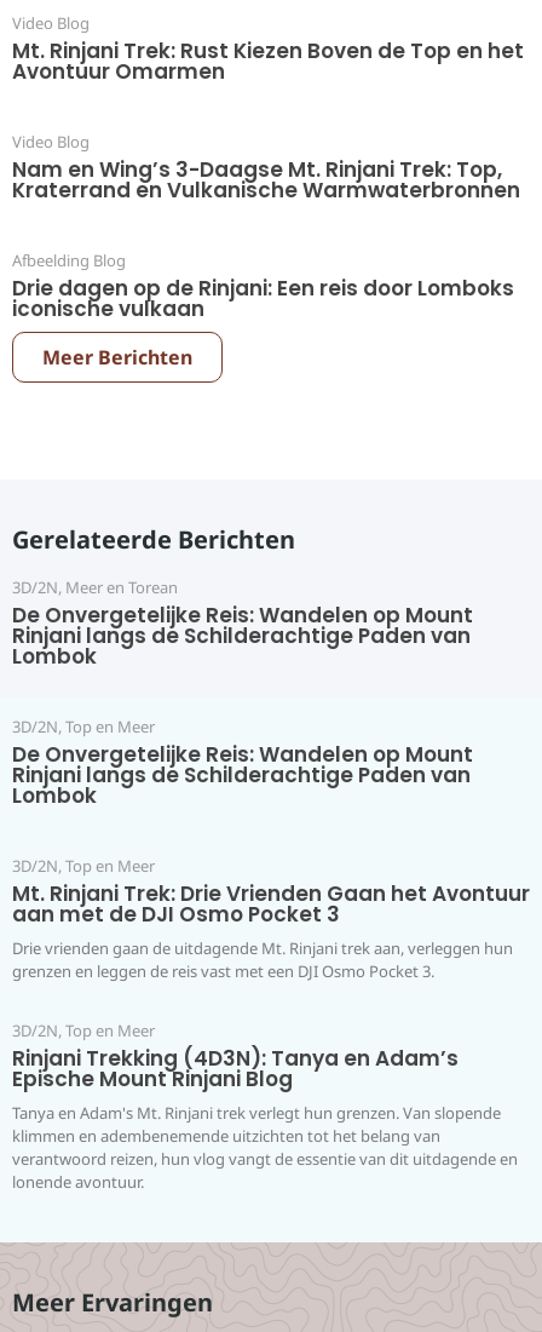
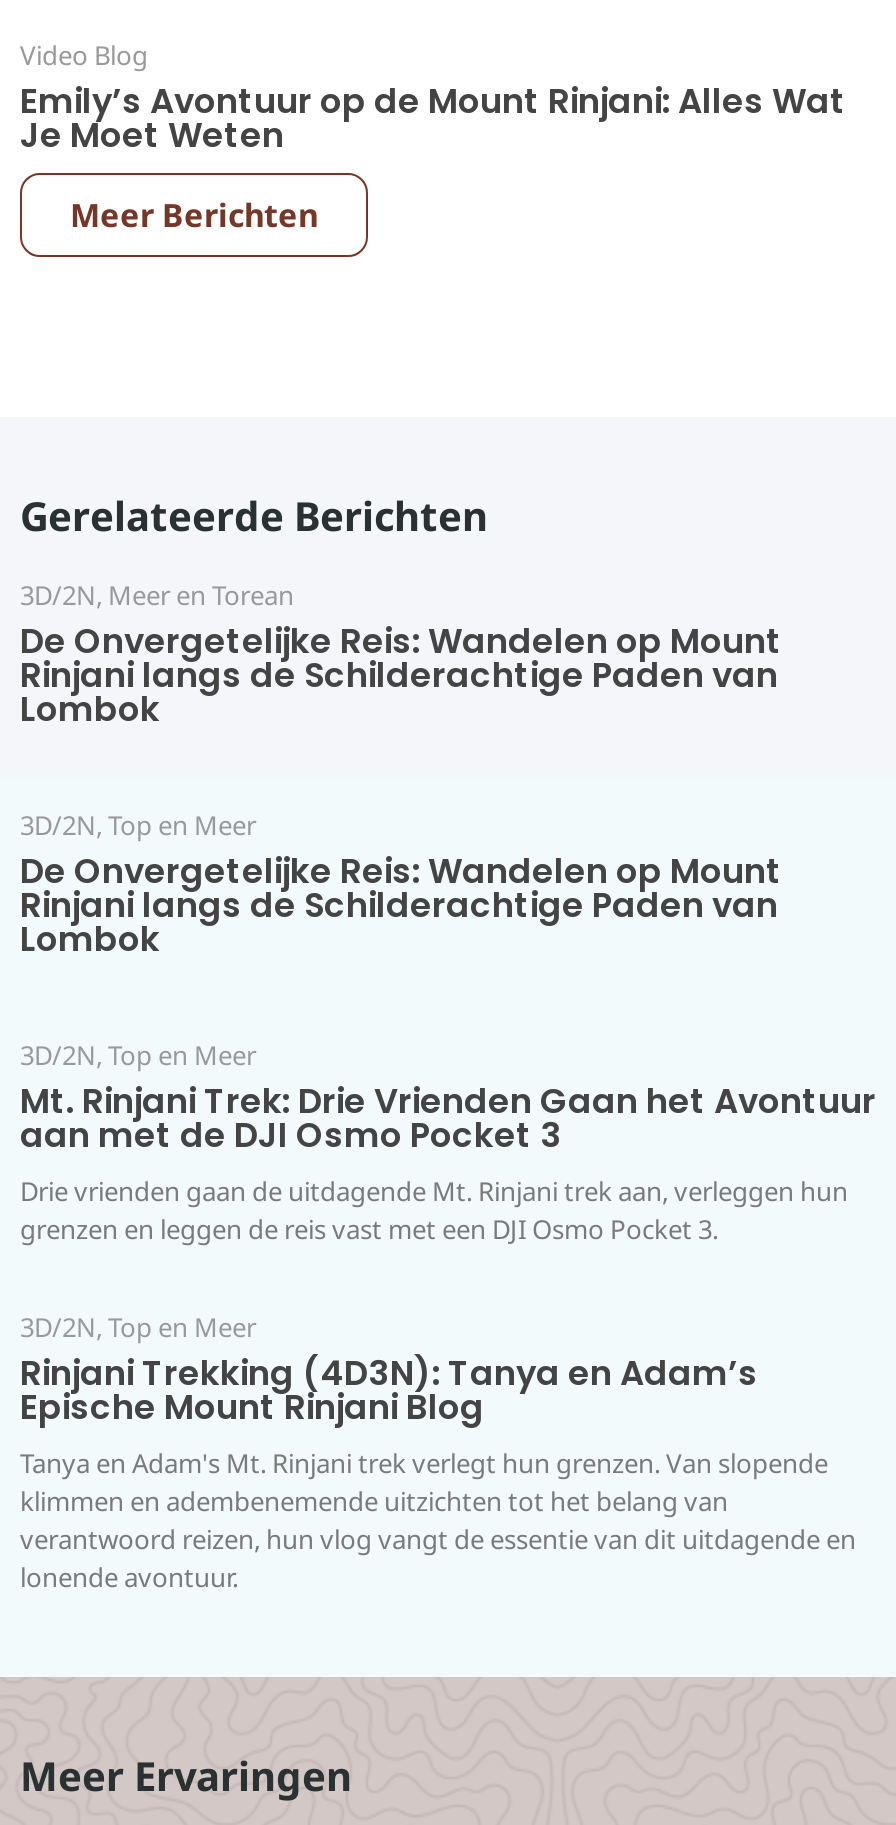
[12,36,524,323] Mt. Rinjani Trek: Rust Kiezen Boven de Top en het | Avontuur Omarmen | Video Blog | Nam en Wing’s 3-Daagse Mt. Rinjani Trek: Top, | Kraterrand en Vulkanische Warmwaterbronnen | Afbeelding Blog | Drie dagen op de Rinjani: Een reis door Lomboks | iconische vulkaan -> [20,77,846,159] Emily’s Avontuur op de Mount Rinjani: Alles Wat | Je Moet Weten

